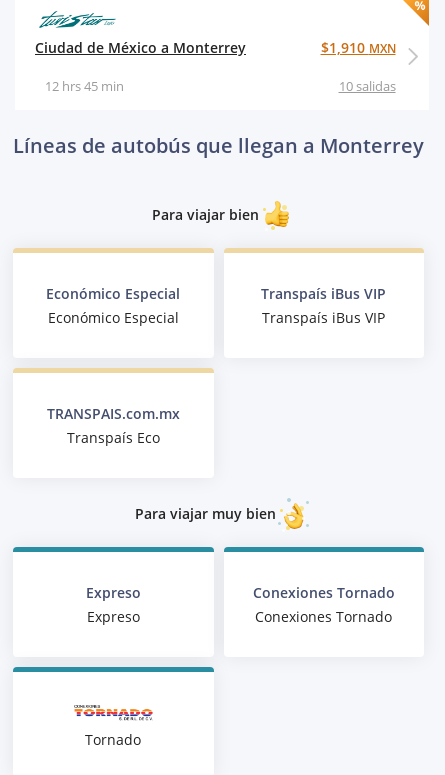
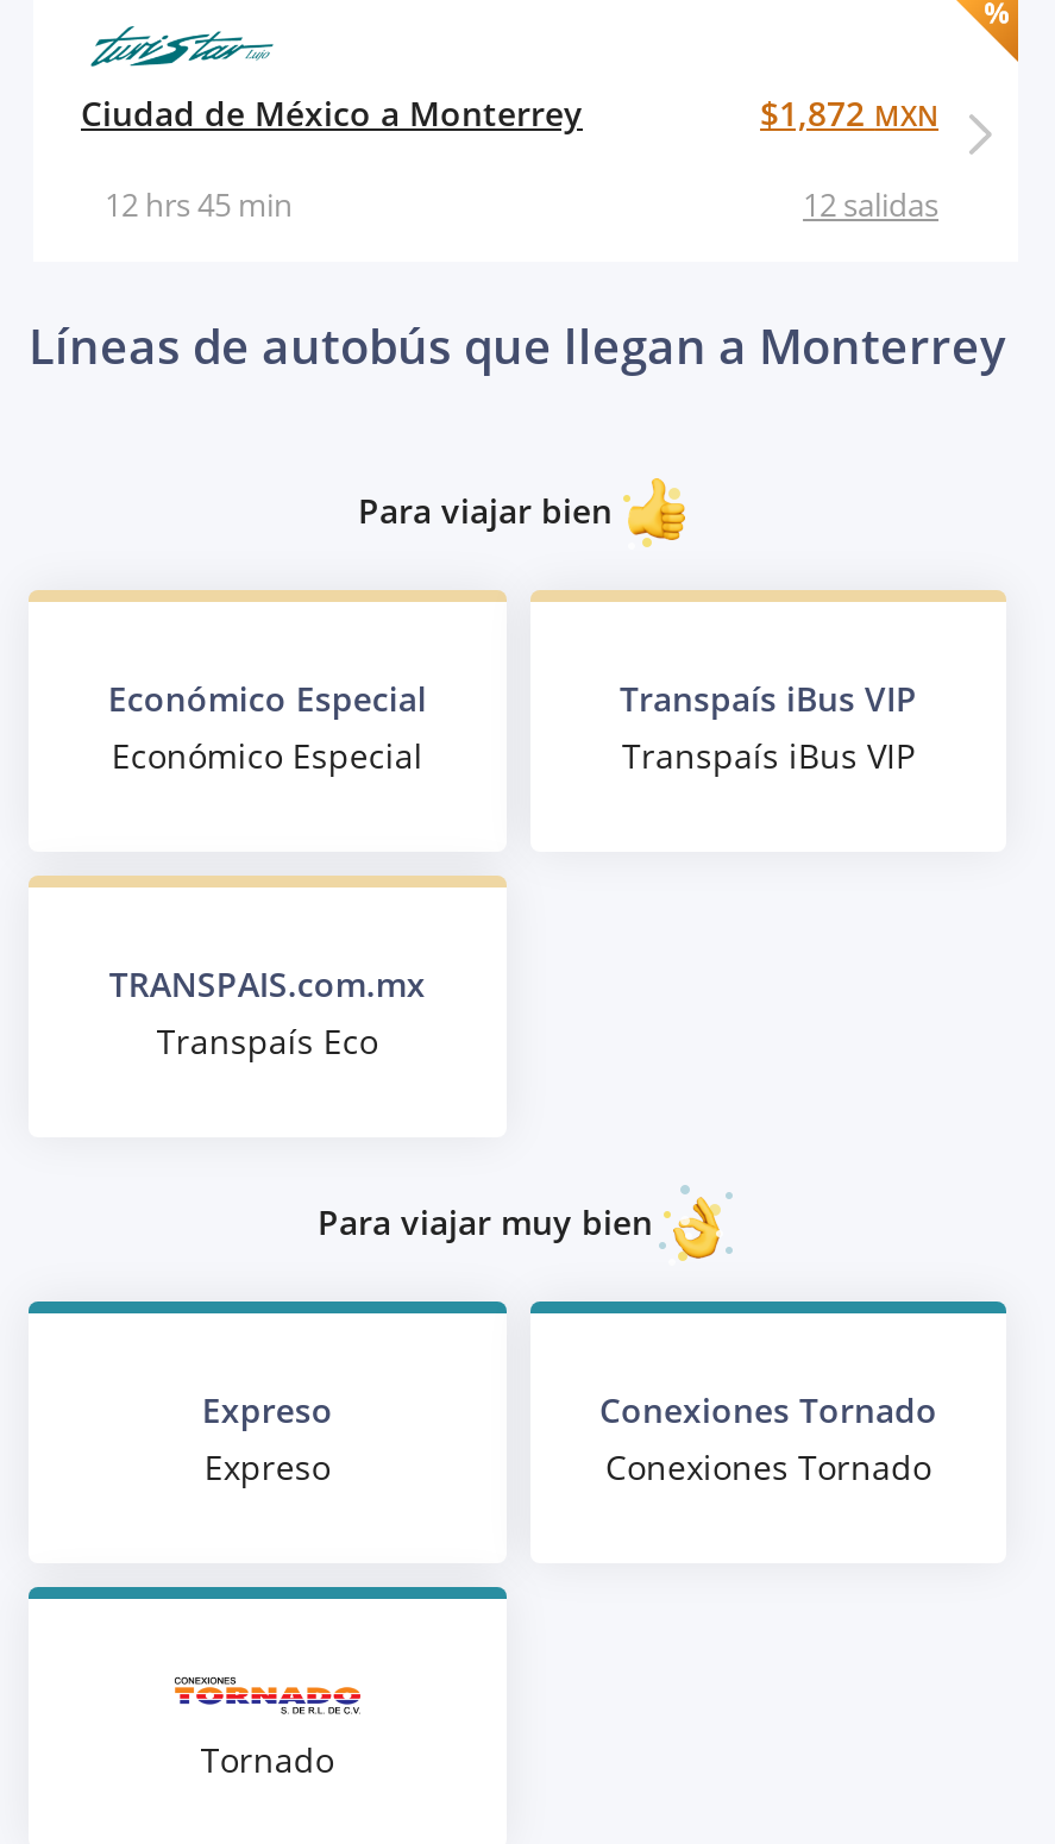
[320,38,395,57] $1,910 MXN -> [760,90,938,136] $1,872 MXN
[338,77,395,95] 10 salidas -> [803,183,938,226] 12 salidas

